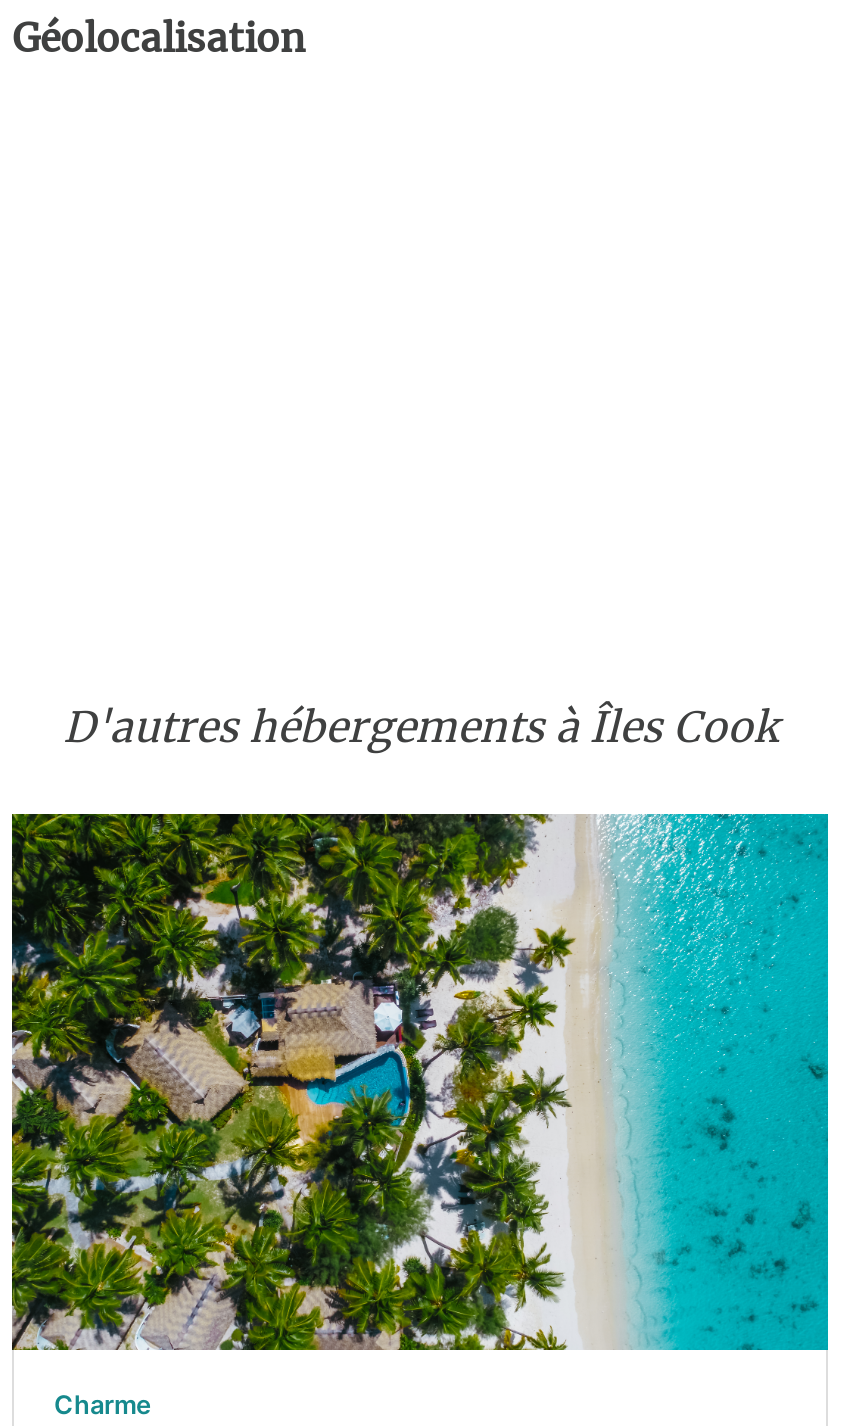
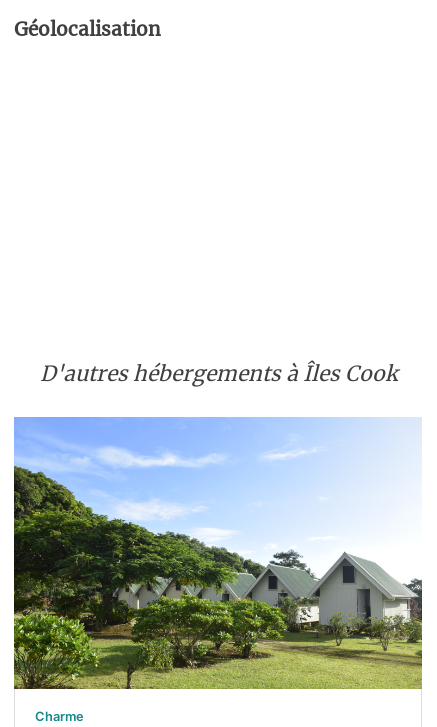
[10,812,830,1352] [image] -> [13,416,423,690] [image]

